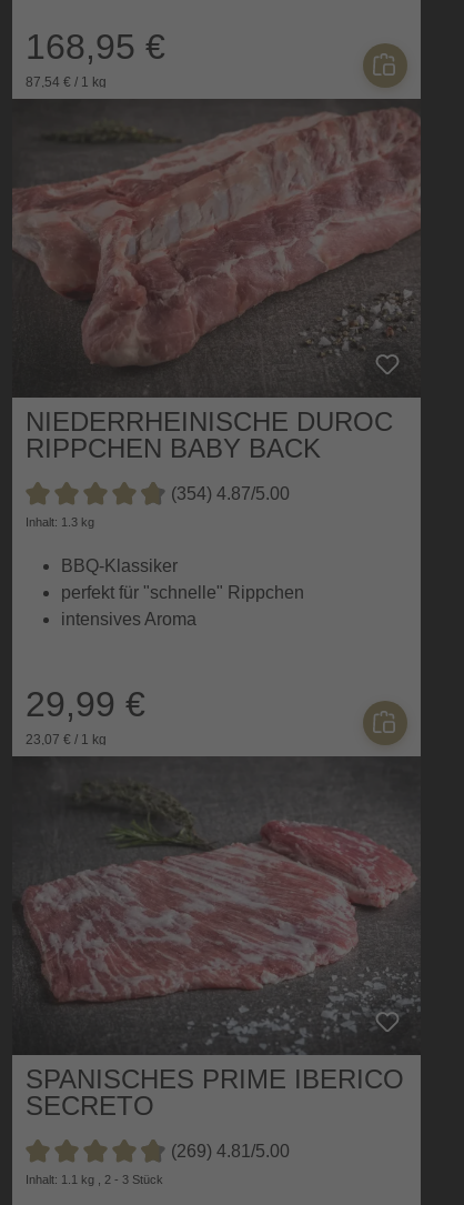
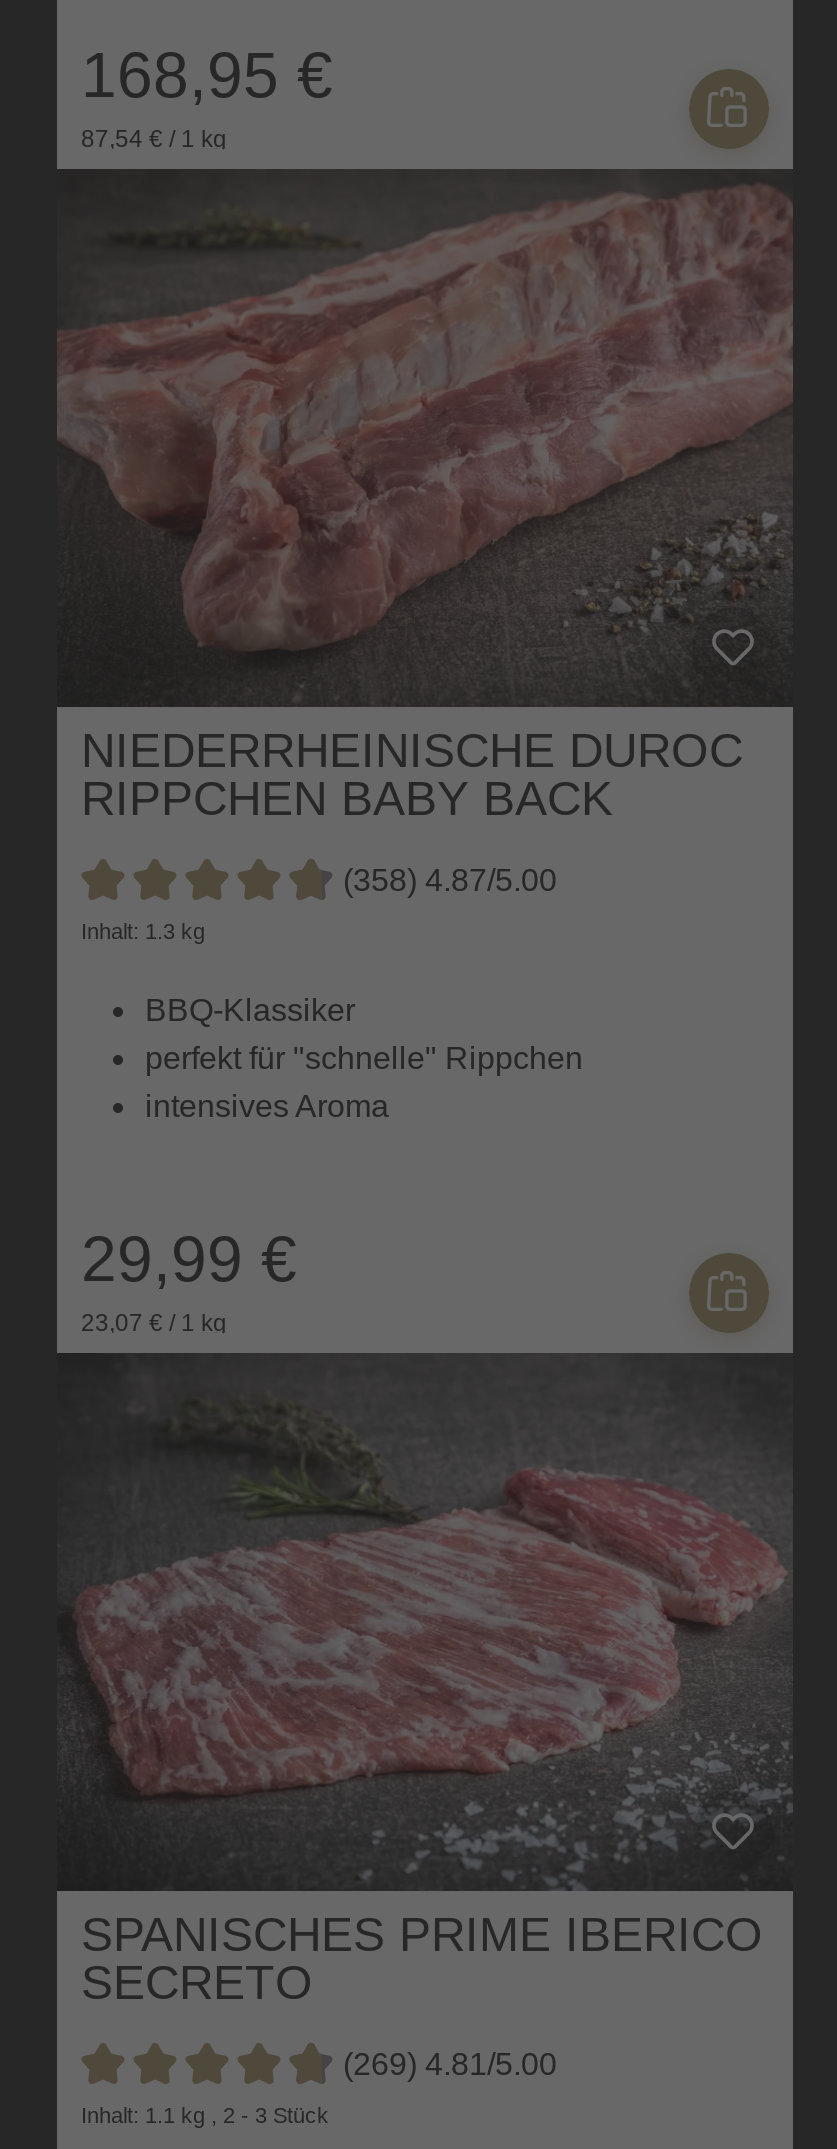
[171,485,290,504] (354) 4.87/5.00 -> [343,864,557,898] (358) 4.87/5.00

